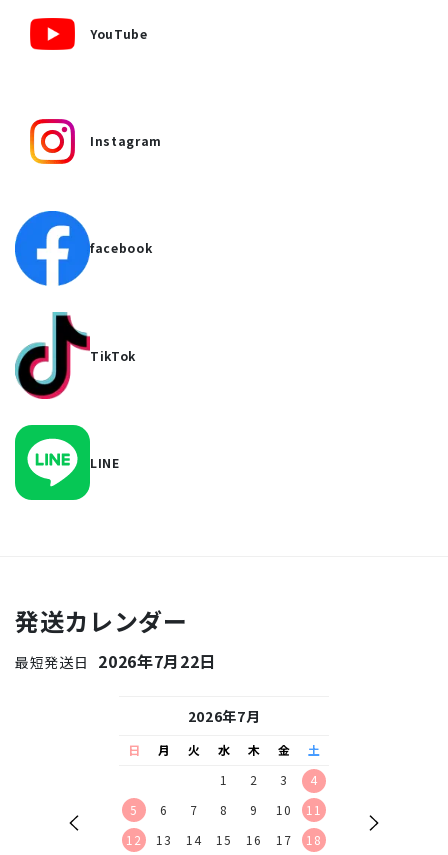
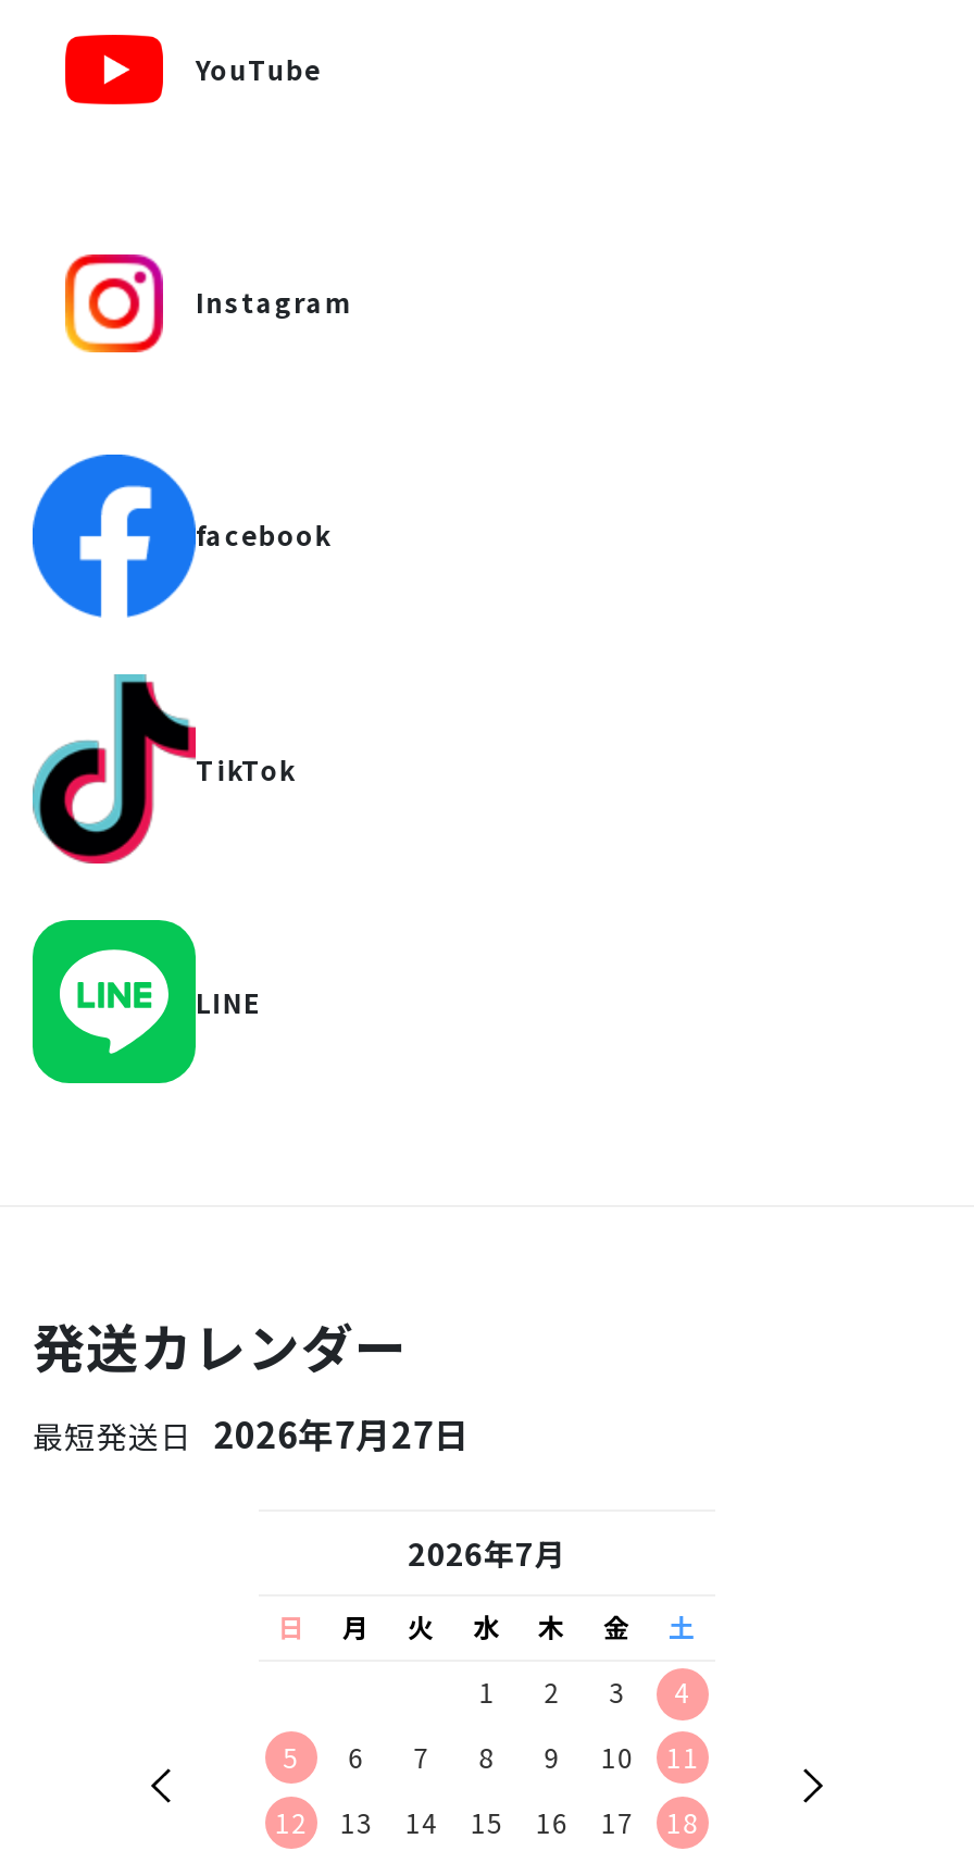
[15,649,216,673] 最短発送日 2026年7月22日 -> [33,1408,470,1460] 最短発送日 2026年7月27日

